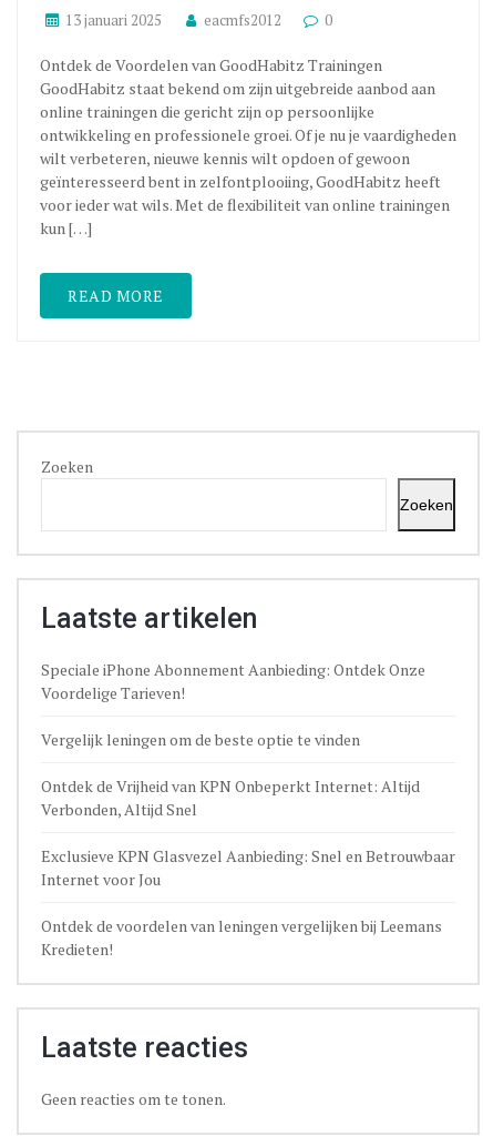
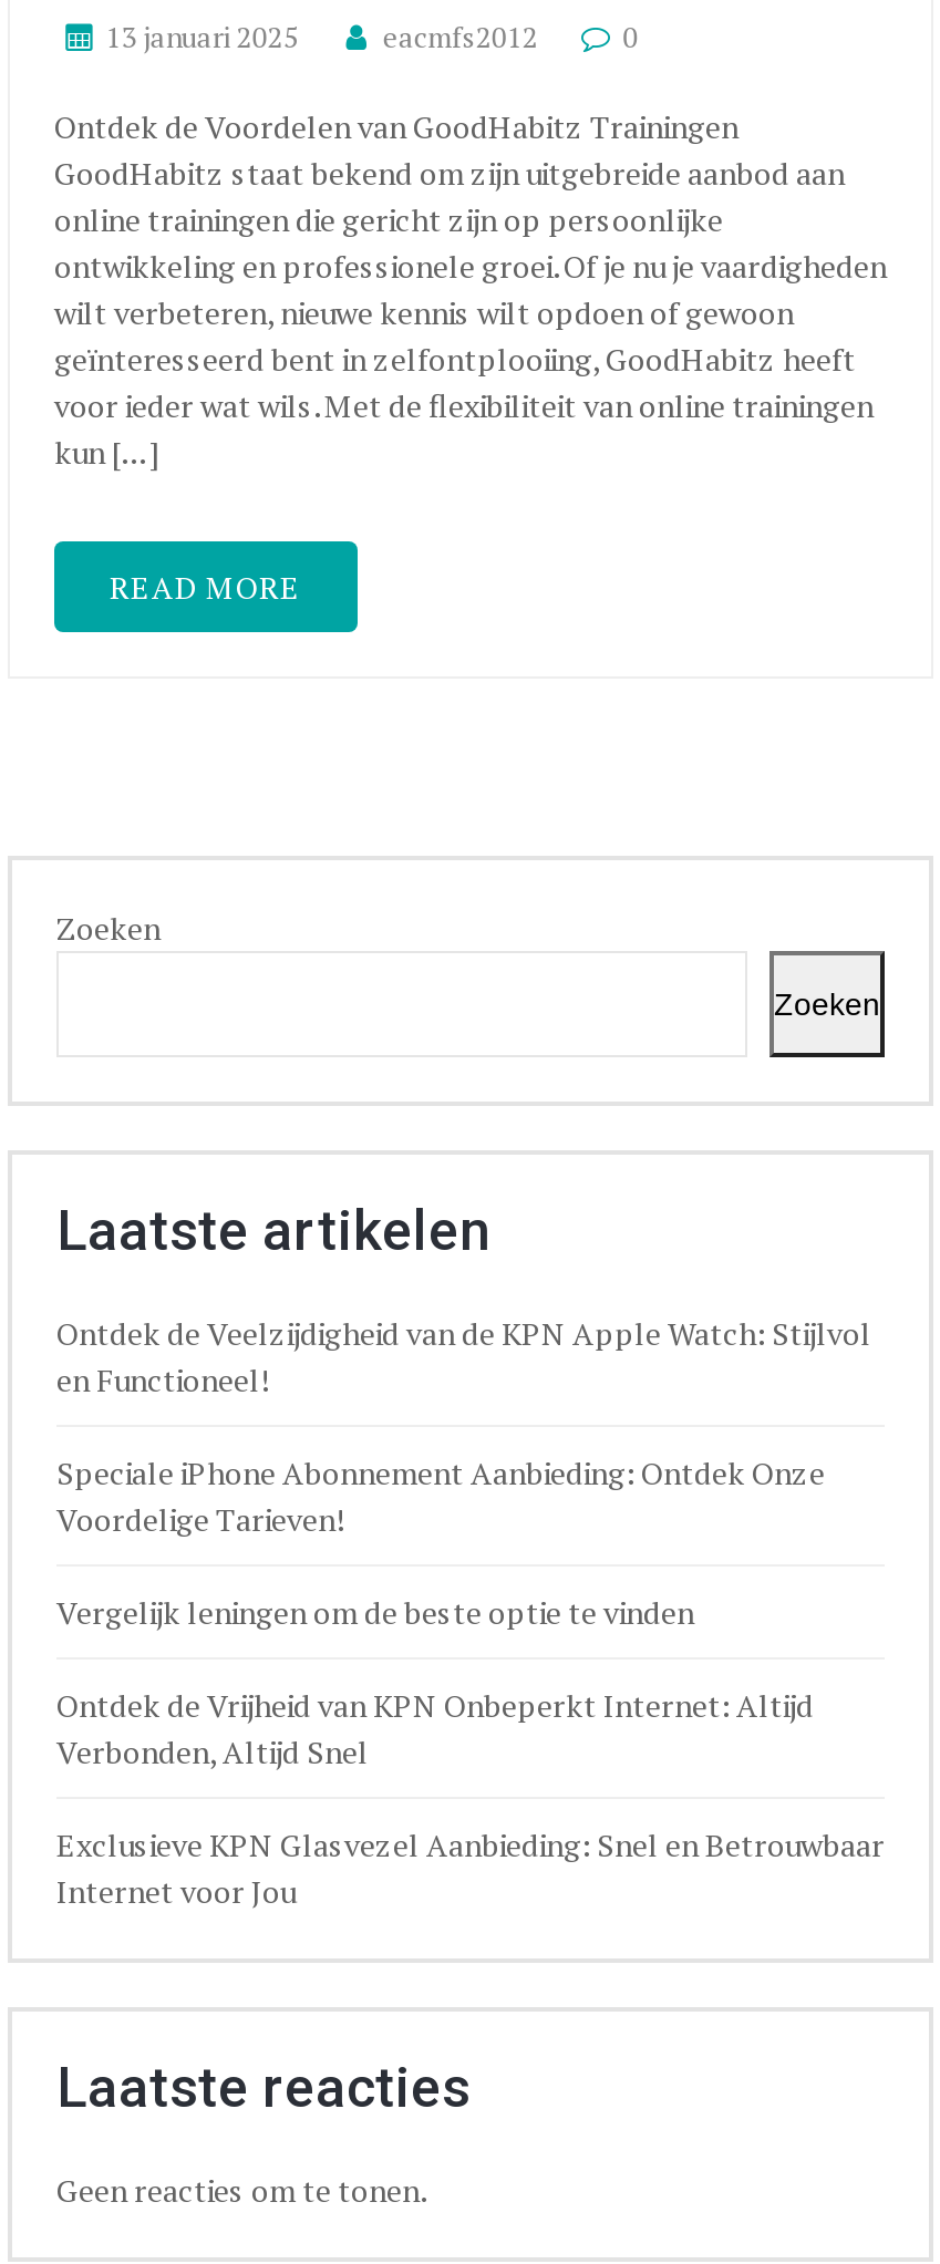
none -> [56,1312,871,1401] Ontdek de Veelzijdigheid van de KPN Apple Watch: Stijlvol | en Functioneel!
moved [41,659,455,890] -> [56,1452,885,1912]: Speciale iPhone Abonnement Aanbieding: Ontdek Onze | Voordelige Tarieven! | Vergelijk leningen om de beste optie te vinden | Ontdek de Vrijheid van KPN Onbeperkt Internet: Altijd | Verbonden, Altijd Snel | Exclusieve KPN Glasvezel Aanbieding: Snel en Betrouwbaar | Internet voor Jou
[41,915,442,960] Ontdek de voordelen van leningen vergelijken bij Leemans | Kredieten! -> none

